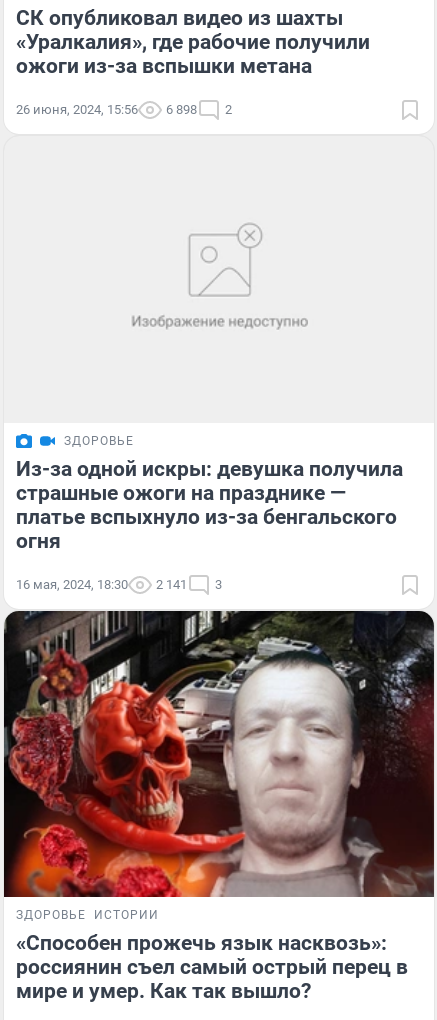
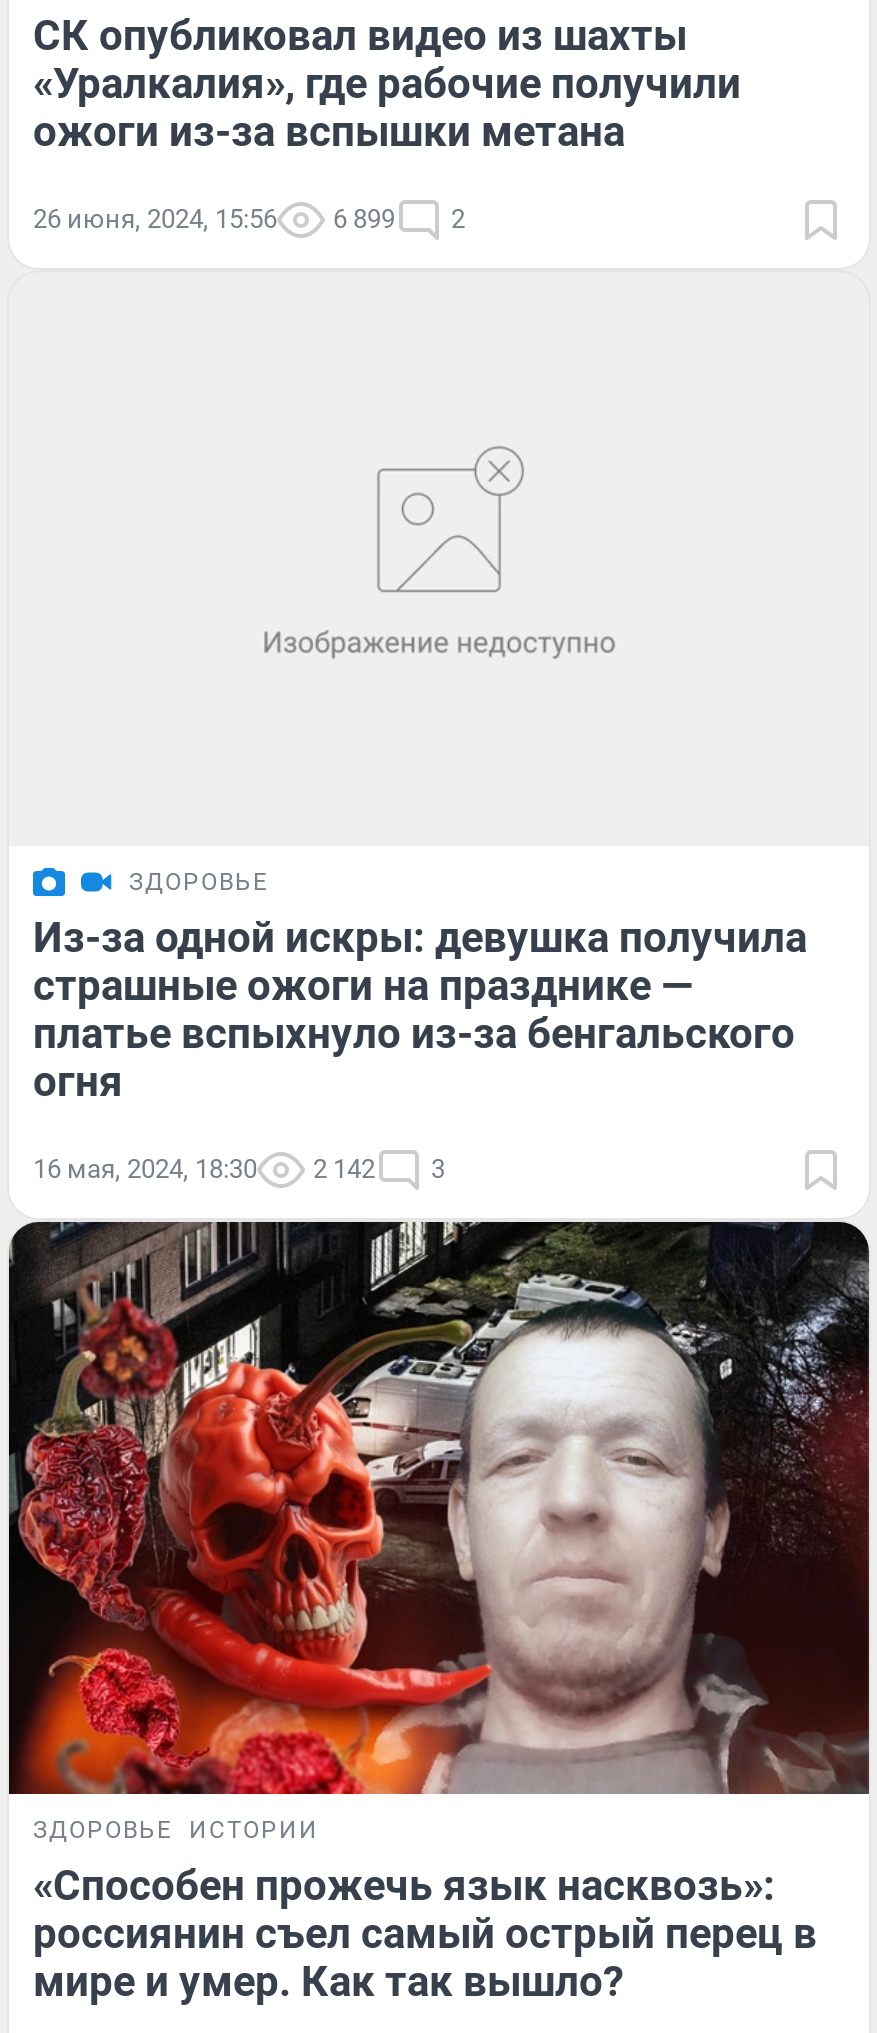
[16,102,232,117] 26 июня, 2024, 15:56 6 898 2 -> [33,204,465,234] 26 июня, 2024, 15:56 6 899 2
[16,576,222,591] 16 мая, 2024, 18:30 2 141 3 -> [33,1153,445,1183] 16 мая, 2024, 18:30 2 142 3

